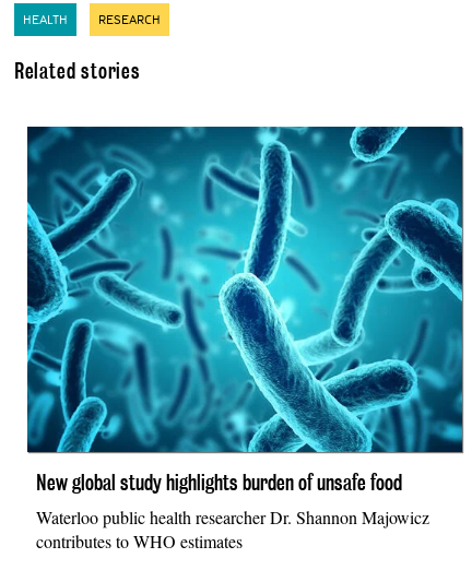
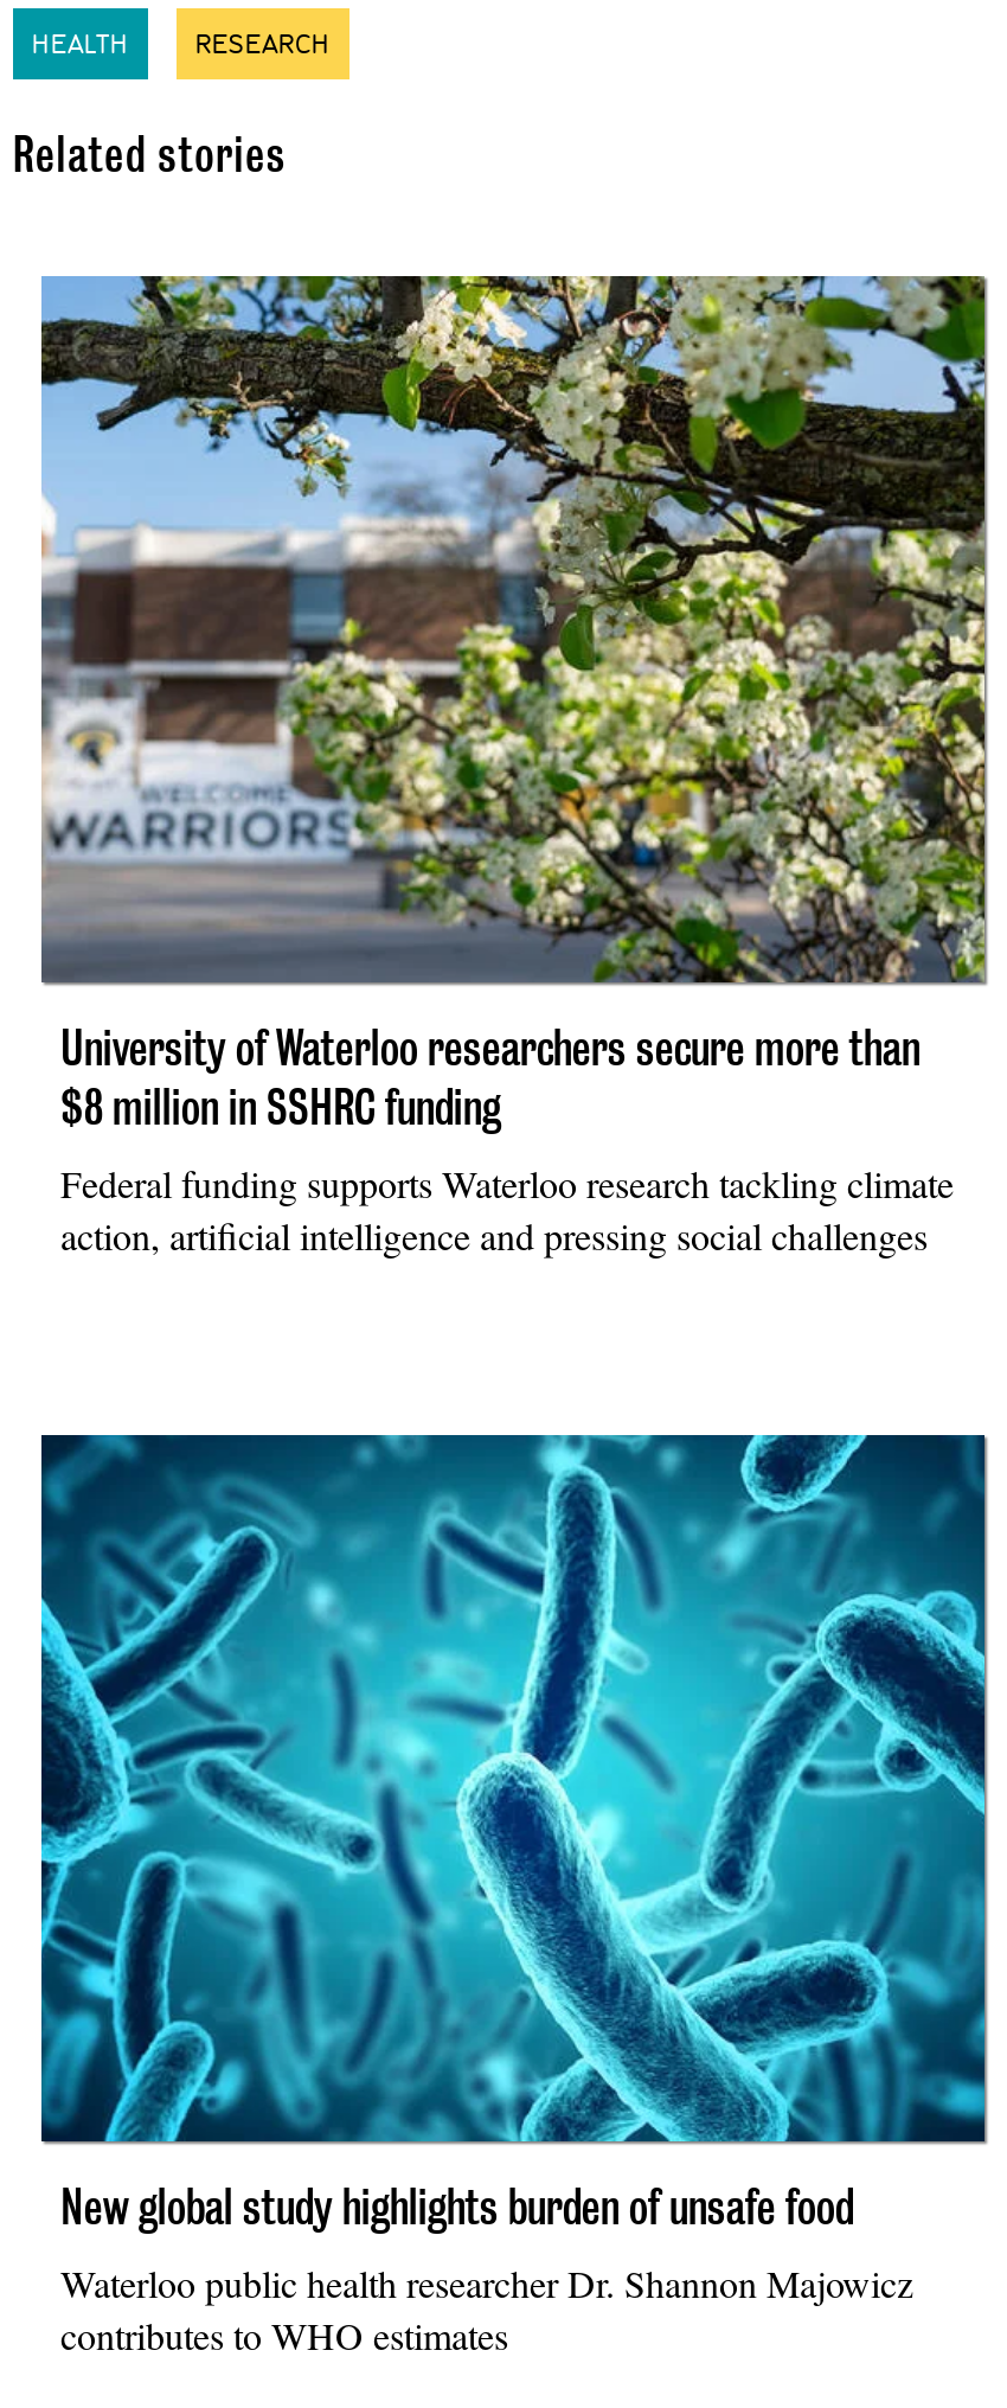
none -> [39,274,987,1260] [image] | University of Waterloo researchers secure more than | $8 million in SSHRC funding | Federal funding supports Waterloo research tackling climate | action, artificial intelligence and pressing social challenges

